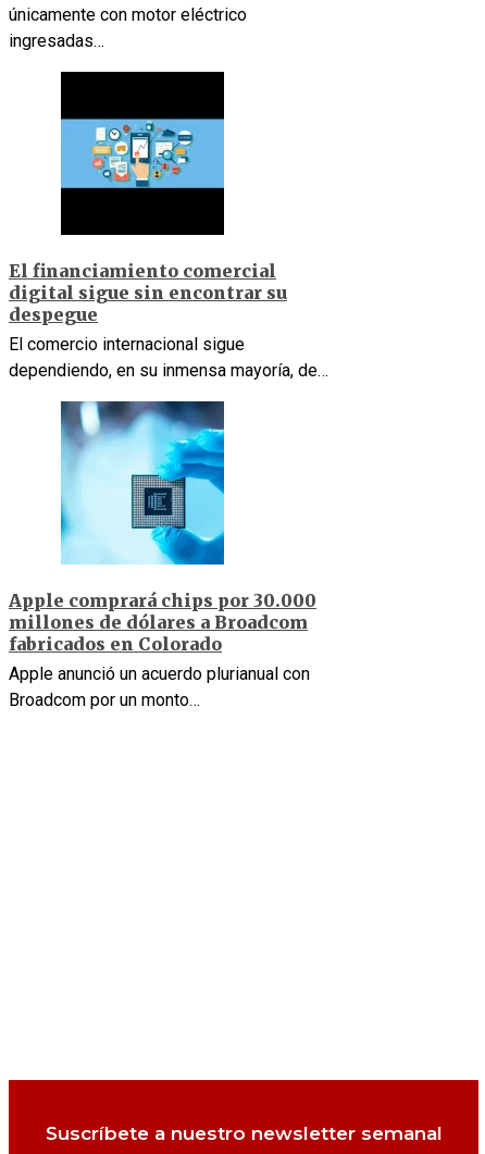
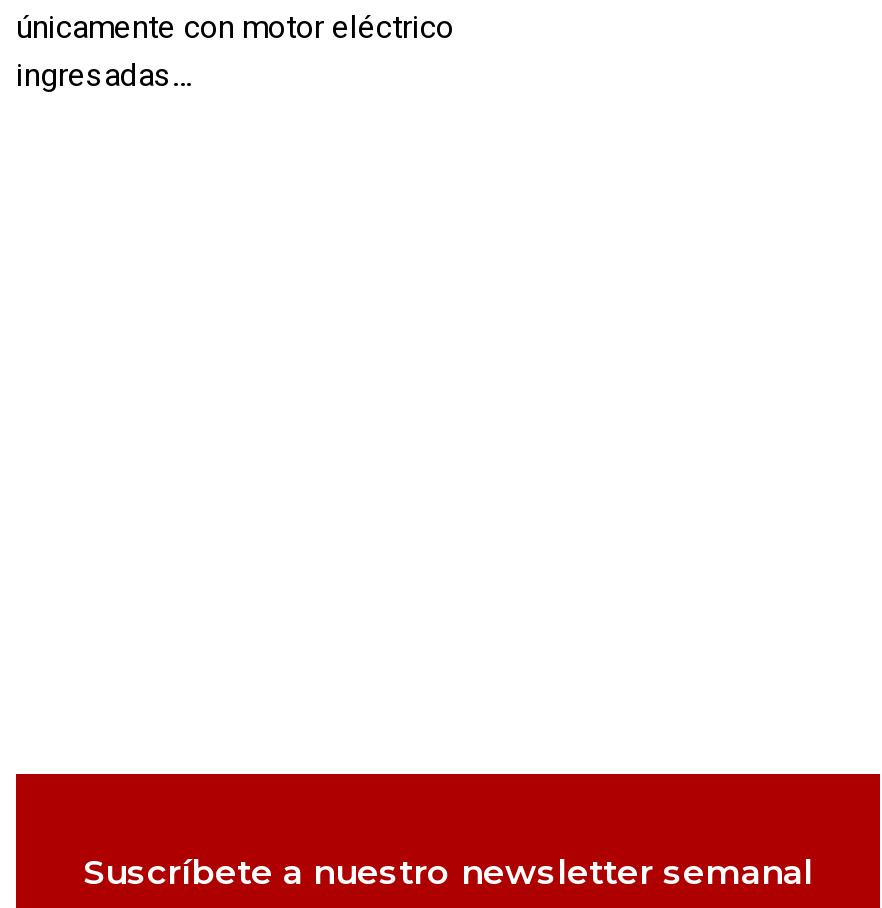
[9,71,328,380] [image] | El financiamiento comercial | digital sigue sin encontrar su | despegue | El comercio internacional sigue | dependiendo, en su inmensa mayoría, de… -> none
[9,400,316,710] [image] | Apple comprará chips por 30.000 | millones de dólares a Broadcom | fabricados en Colorado | Apple anunció un acuerdo plurianual con | Broadcom por un monto… -> none

